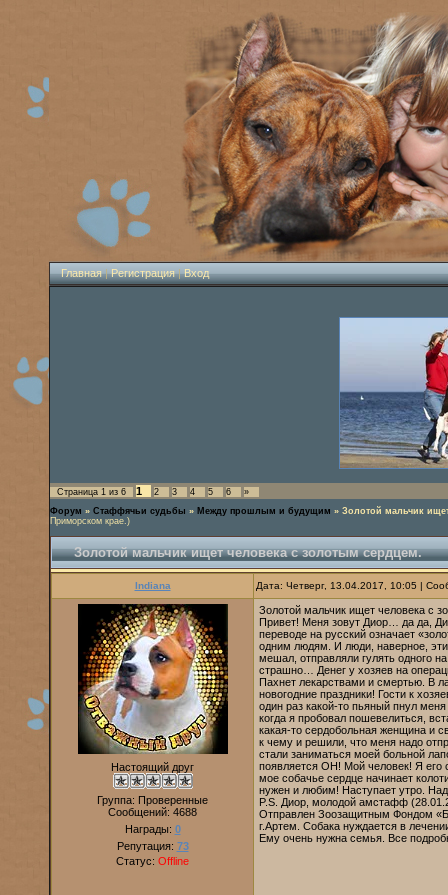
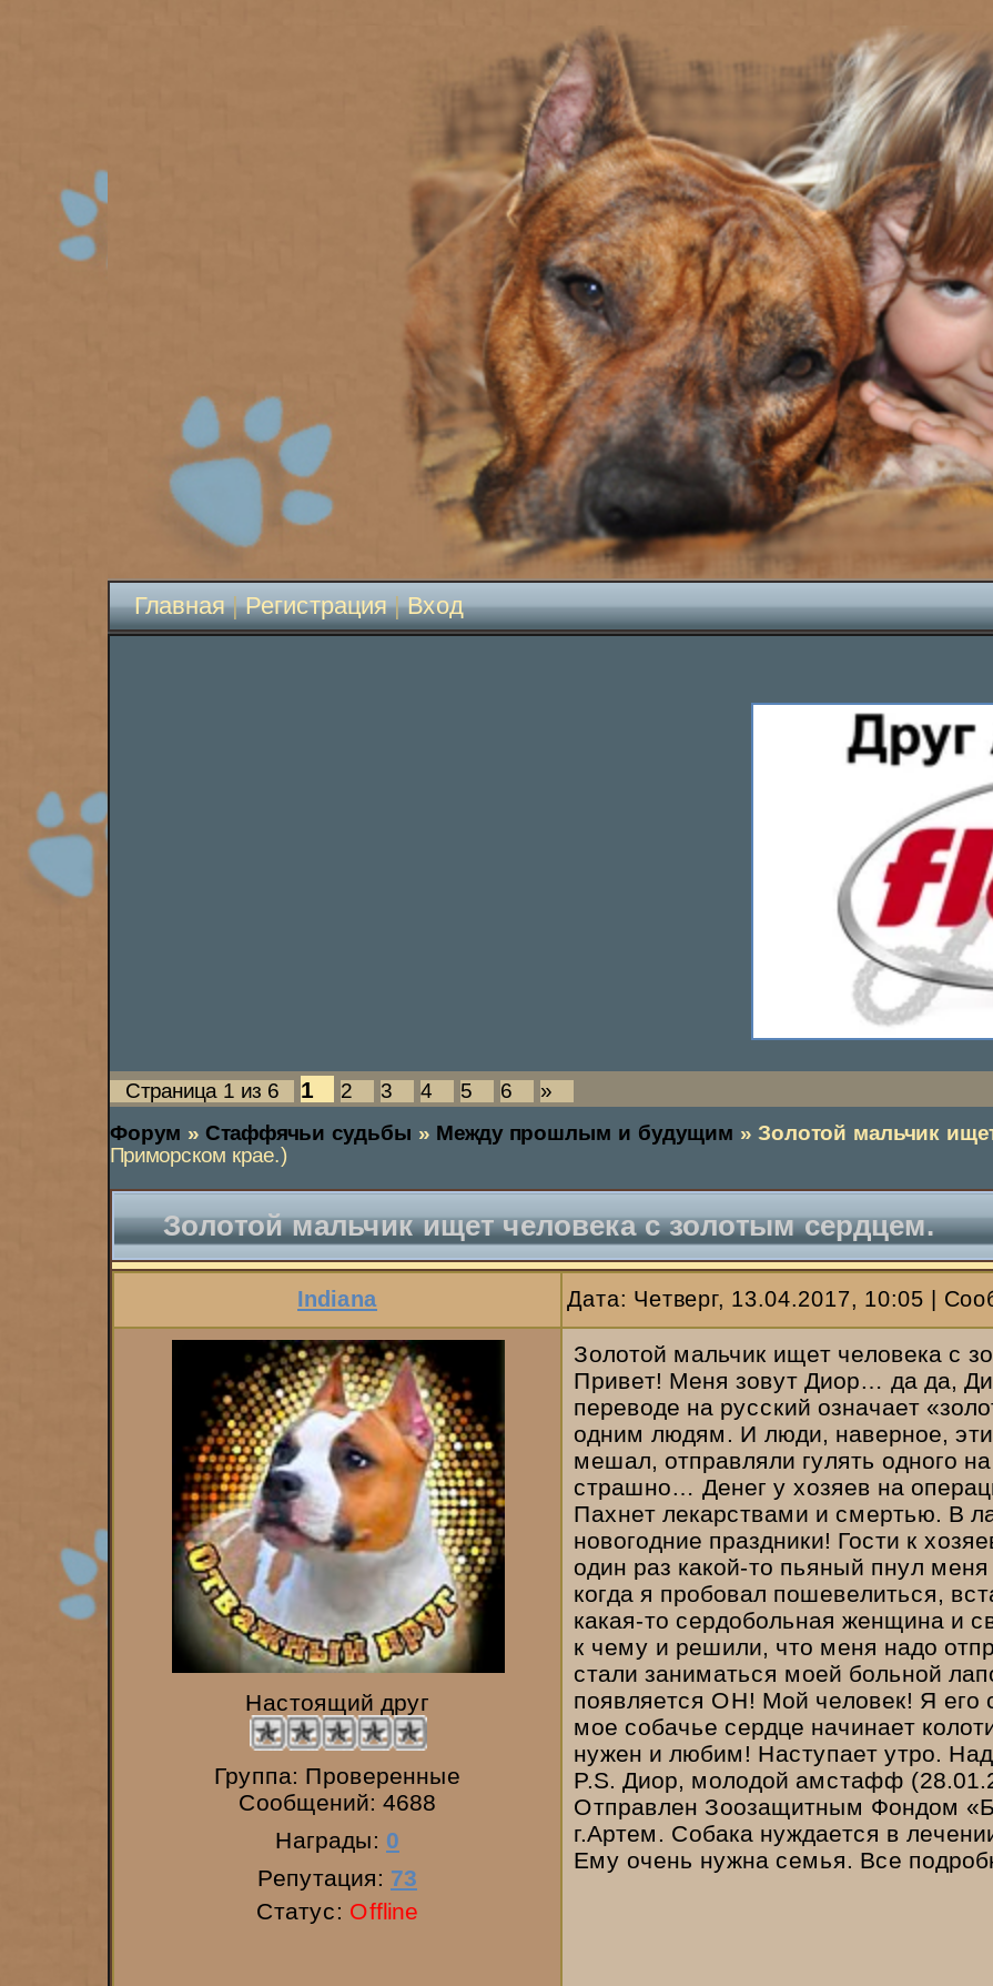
[339,318,445,468] [image] -> [751,707,986,1040] [image]

